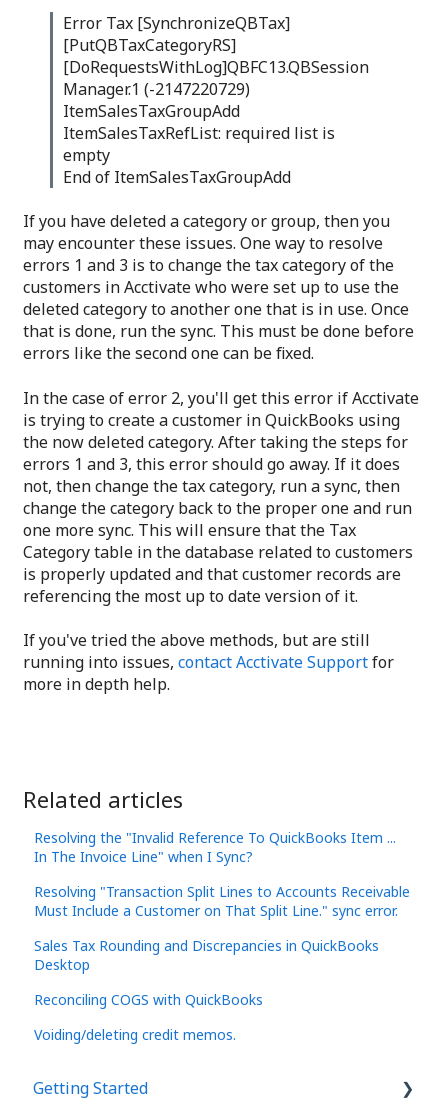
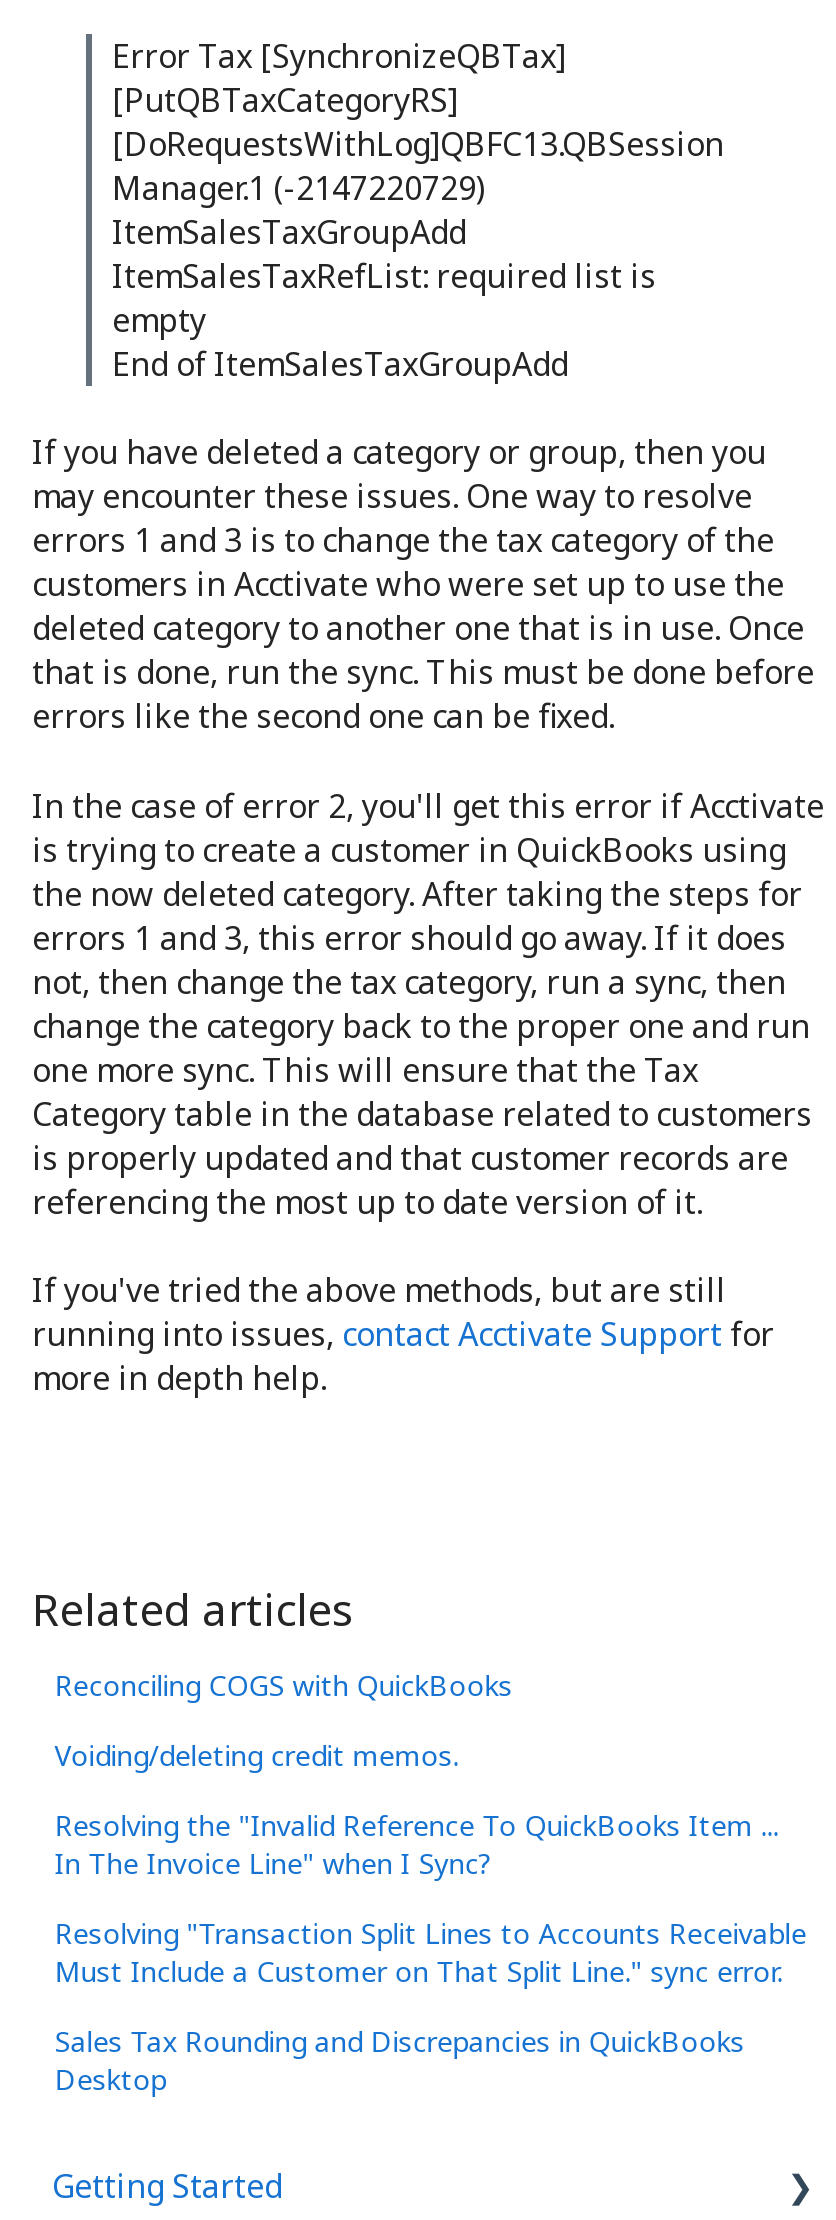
moved [34,828,410,974] -> [54,1807,806,2099]: Resolving the "Invalid Reference To QuickBooks Item ... | In The Invoice Line" when I Sync? | Resolving "Transaction Split Lines to Accounts Receivable | Must Include a Customer on That Split Line." sync error. | Sales Tax Rounding and Discrepancies in QuickBooks | Desktop
moved [34,990,263,1044] -> [54,1667,512,1775]: Reconciling COGS with QuickBooks | Voiding/deleting credit memos.

